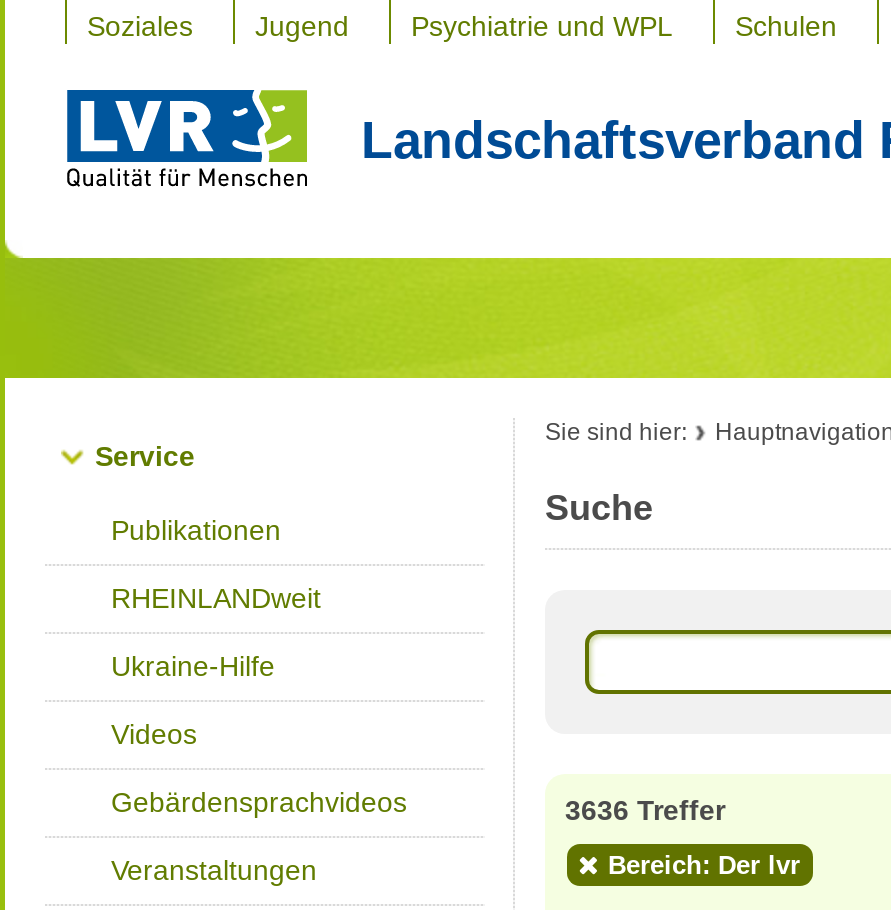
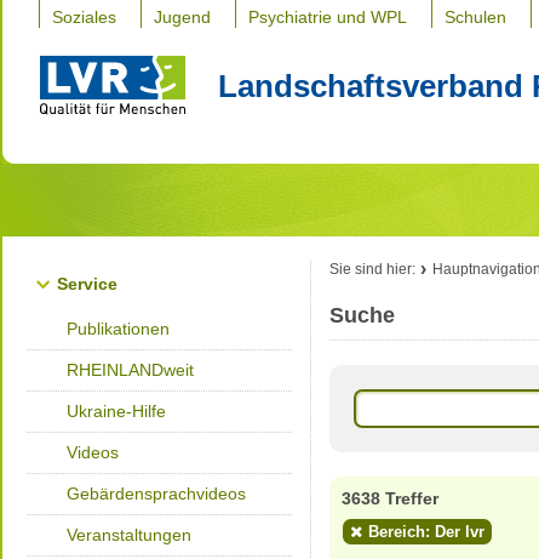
[565,794,725,826] 3636 Treffer -> [342,489,438,508] 3638 Treffer

